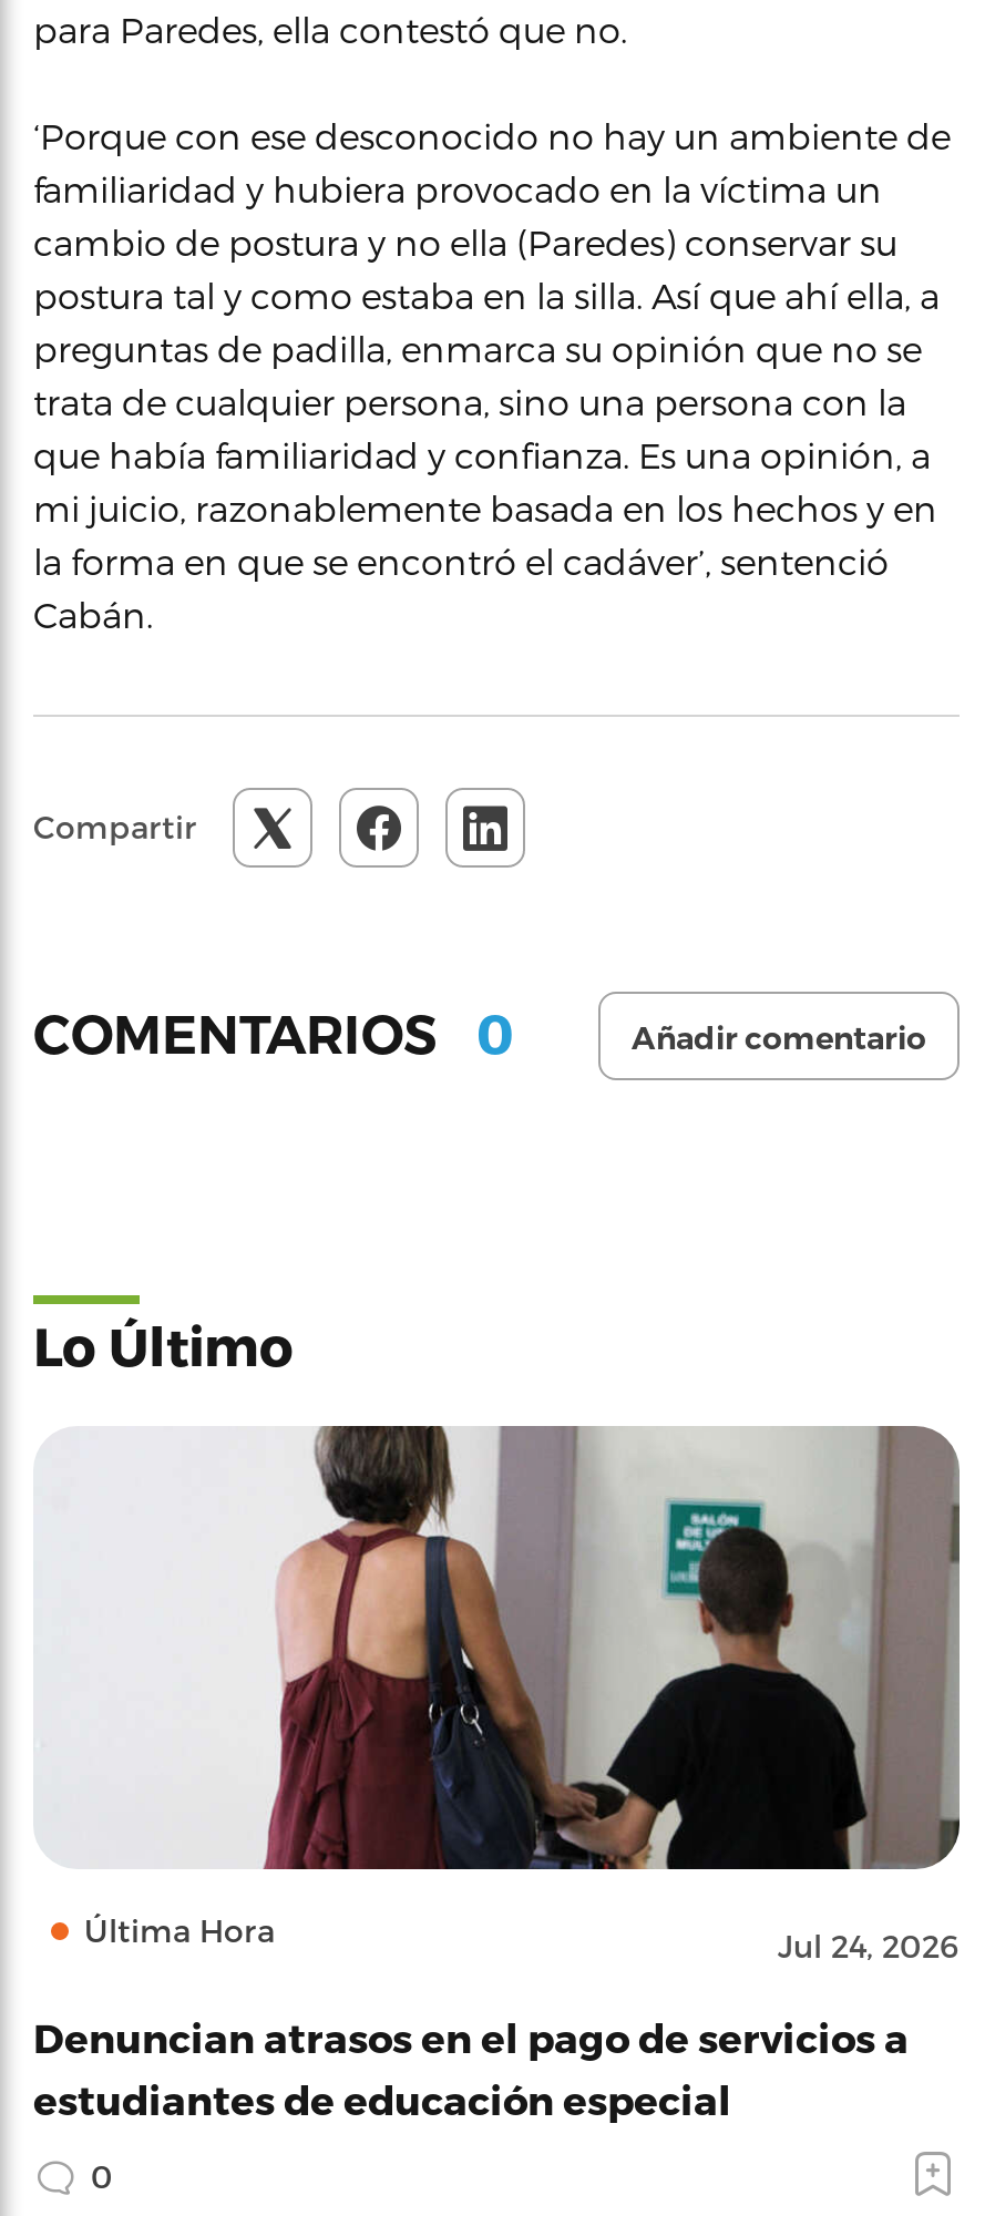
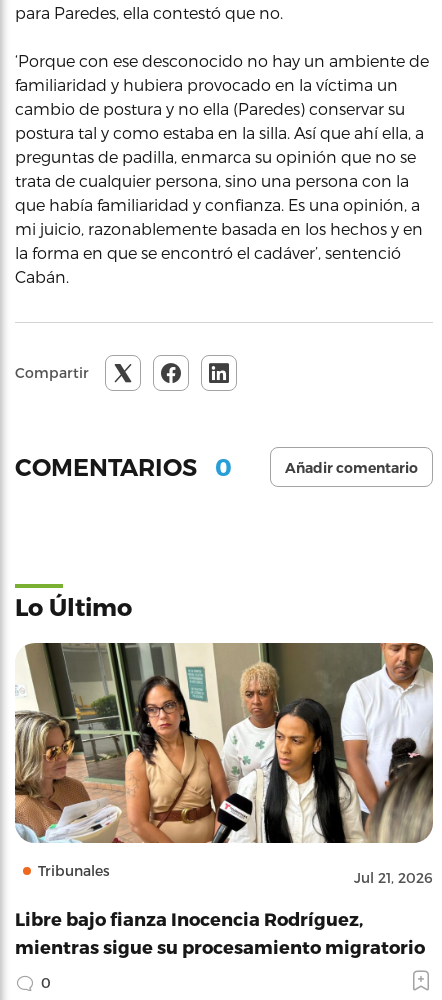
[33,1425,962,1963] [image] | Última Hora | Jul 24, 2026 -> [14,642,433,886] [image] | Tribunales | Jul 21, 2026
[33,2012,909,2121] Denuncian atrasos en el pago de servicios a | estudiantes de educación especial -> [15,908,425,957] Libre bajo fianza Inocencia Rodríguez, | mientras sigue su procesamiento migratorio

